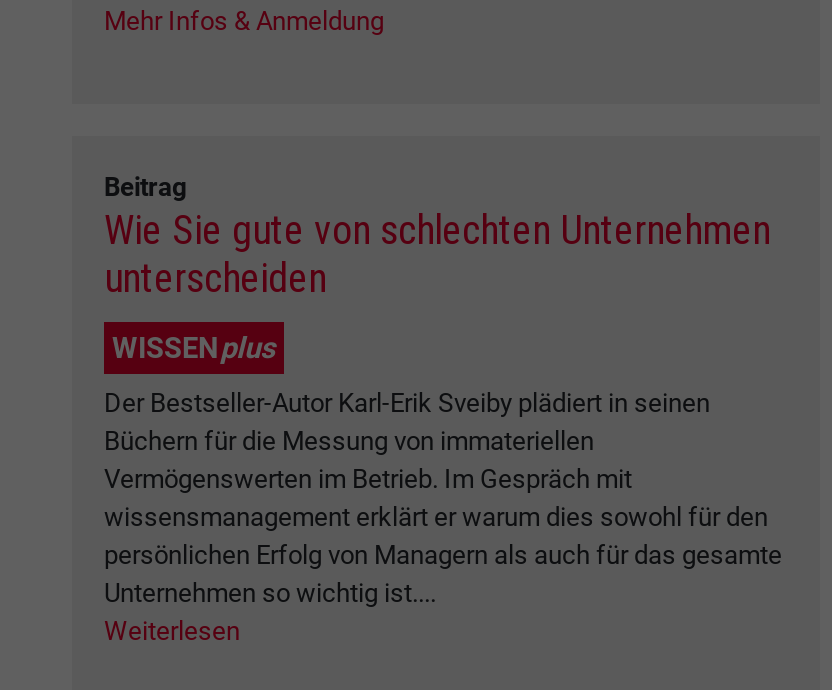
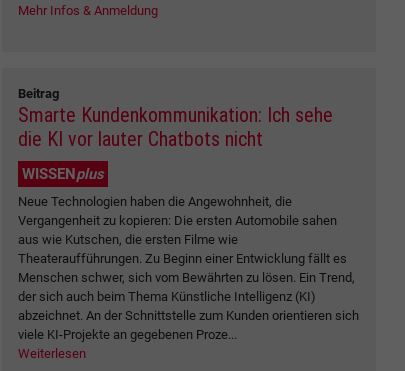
[104,205,770,301] Wie Sie gute von schlechten Unternehmen | unterscheiden -> [18,103,333,151] Smarte Kundenkommunikation: Ich sehe | die KI vor lauter Chatbots nicht
[104,387,782,607] Der Bestseller-Autor Karl-Erik Sveiby plädiert in seinen | Büchern für die Messung von immateriellen | Vermögenswerten im Betrieb. Im Gespräch mit | wissensmanagement erklärt er warum dies sowohl für den | persönlichen Erfolg von Managern als auch für das gesamte | Unternehmen so wichtig ist.... -> [18,194,359,342] Neue Technologien haben die Angewohnheit, die | Vergangenheit zu kopieren: Die ersten Automobile sahen | aus wie Kutschen, die ersten Filme wie | Theateraufführungen. Zu Beginn einer Entwicklung fällt es | Menschen schwer, sich vom Bewährten zu lösen. Ein Trend, | der sich auch beim Thema Künstliche Intelligenz (KI) | abzeichnet. An der Schnittstelle zum Kunden orientieren sich | viele KI-Projekte an gegebenen Proze...

